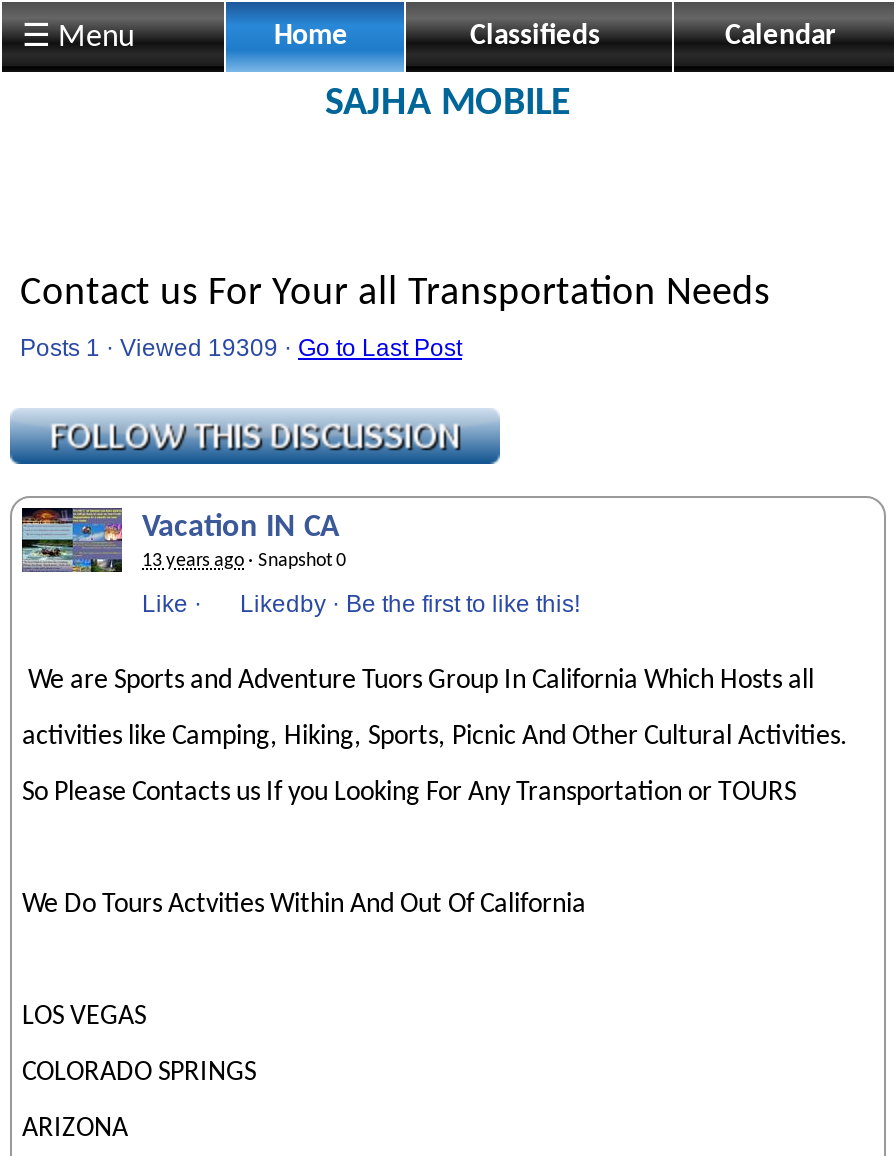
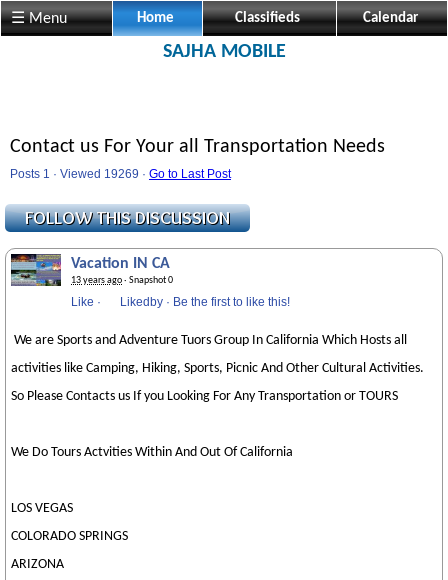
[20,334,462,362] Posts 1 · Viewed 19309 · Go to Last Post -> [10,167,231,181] Posts 1 · Viewed 19269 · Go to Last Post

